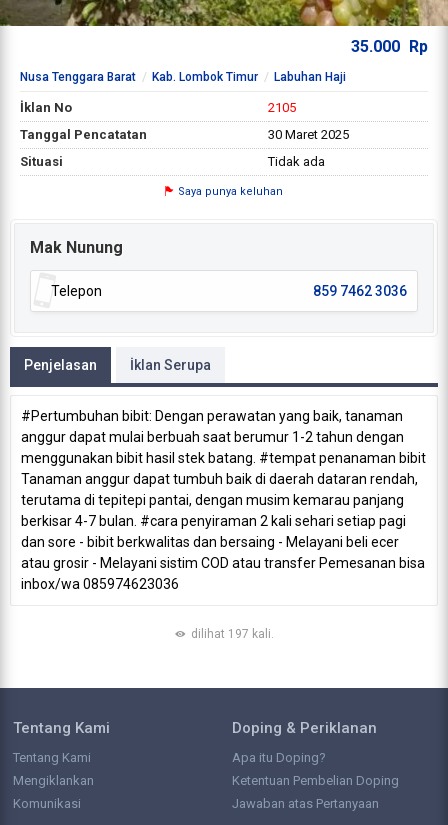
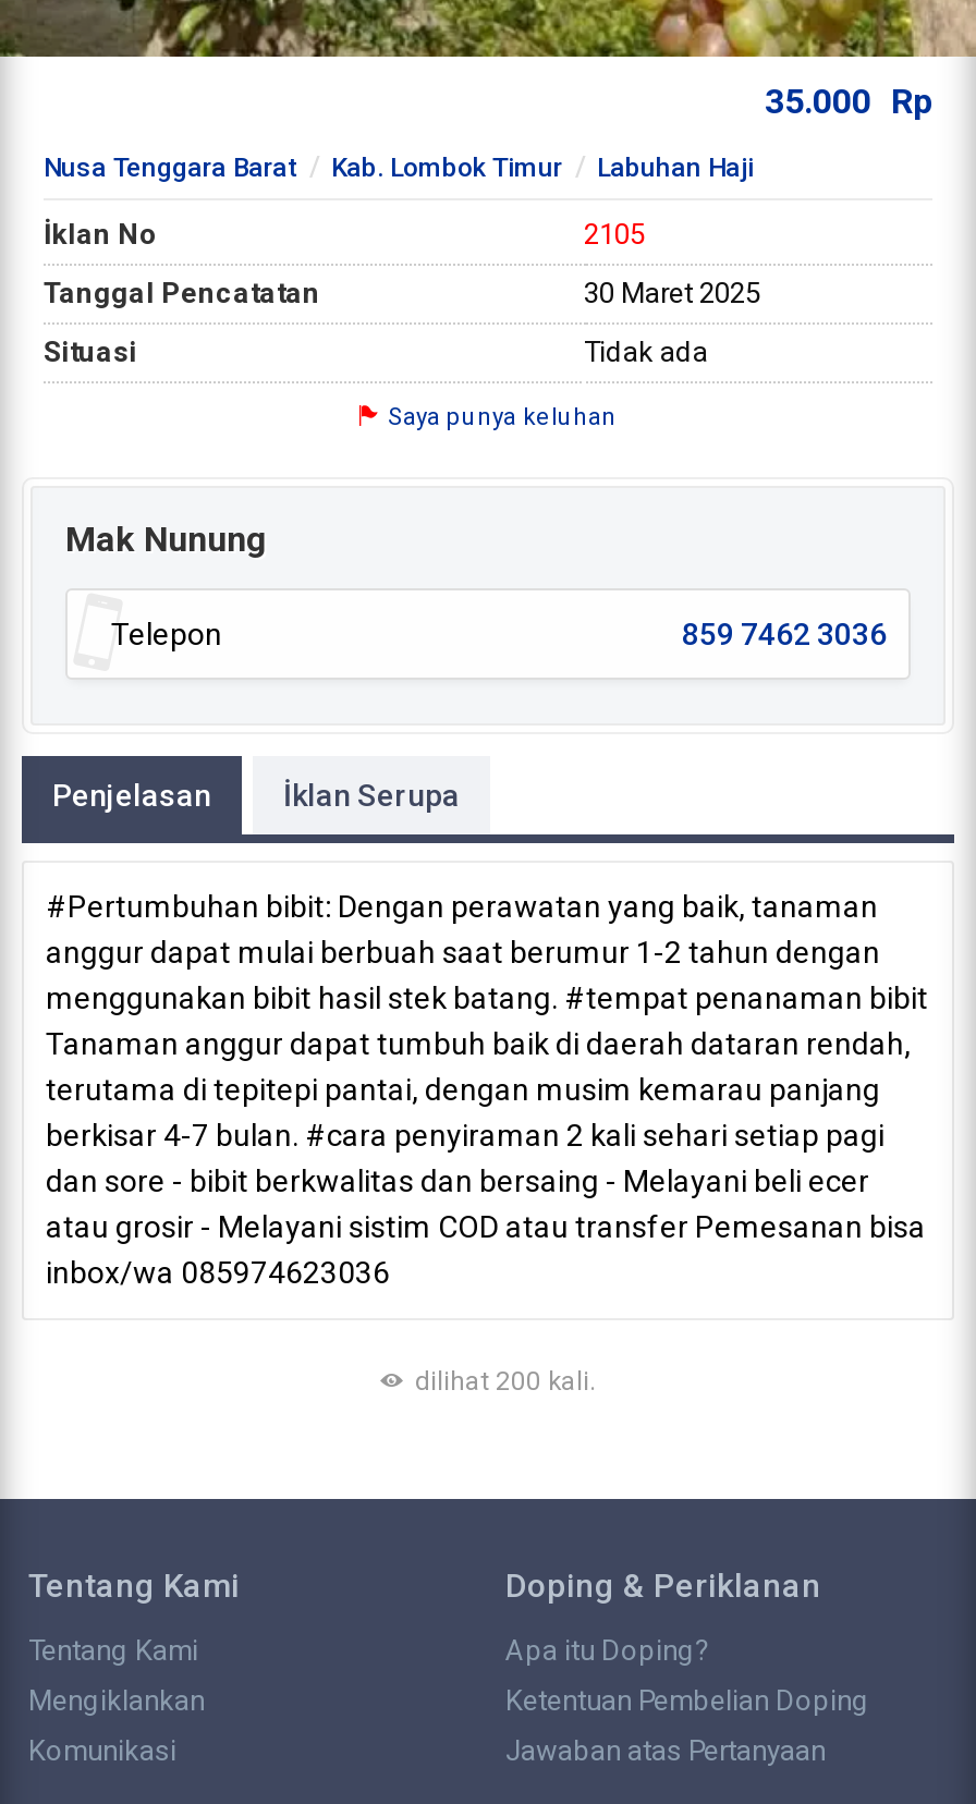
[190,626,273,640] dilihat 197 kali. -> [415,1365,596,1395] dilihat 200 kali.

